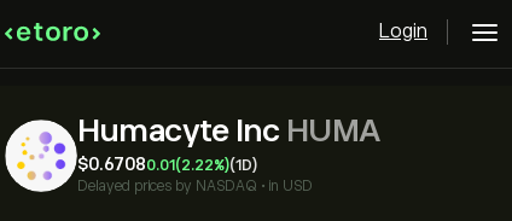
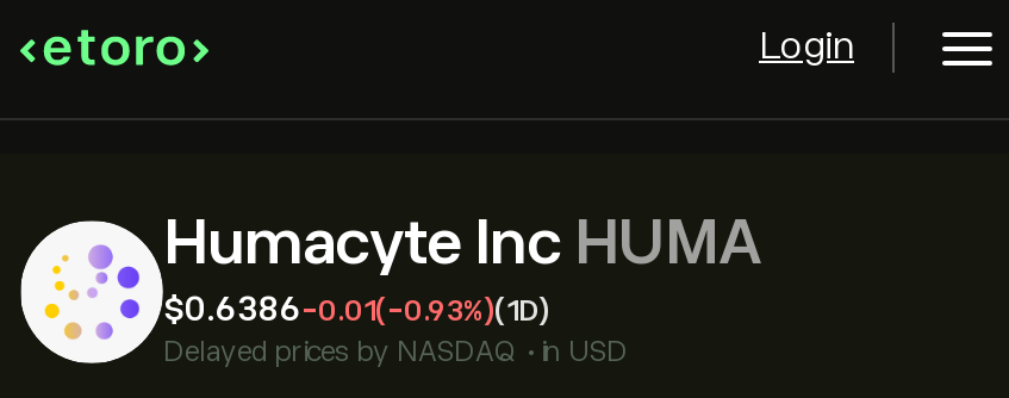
[77,155,257,174] $0.67080.01(2.22%)(1D) -> [163,290,549,328] $0.6386-0.01(-0.93%)(1D)

